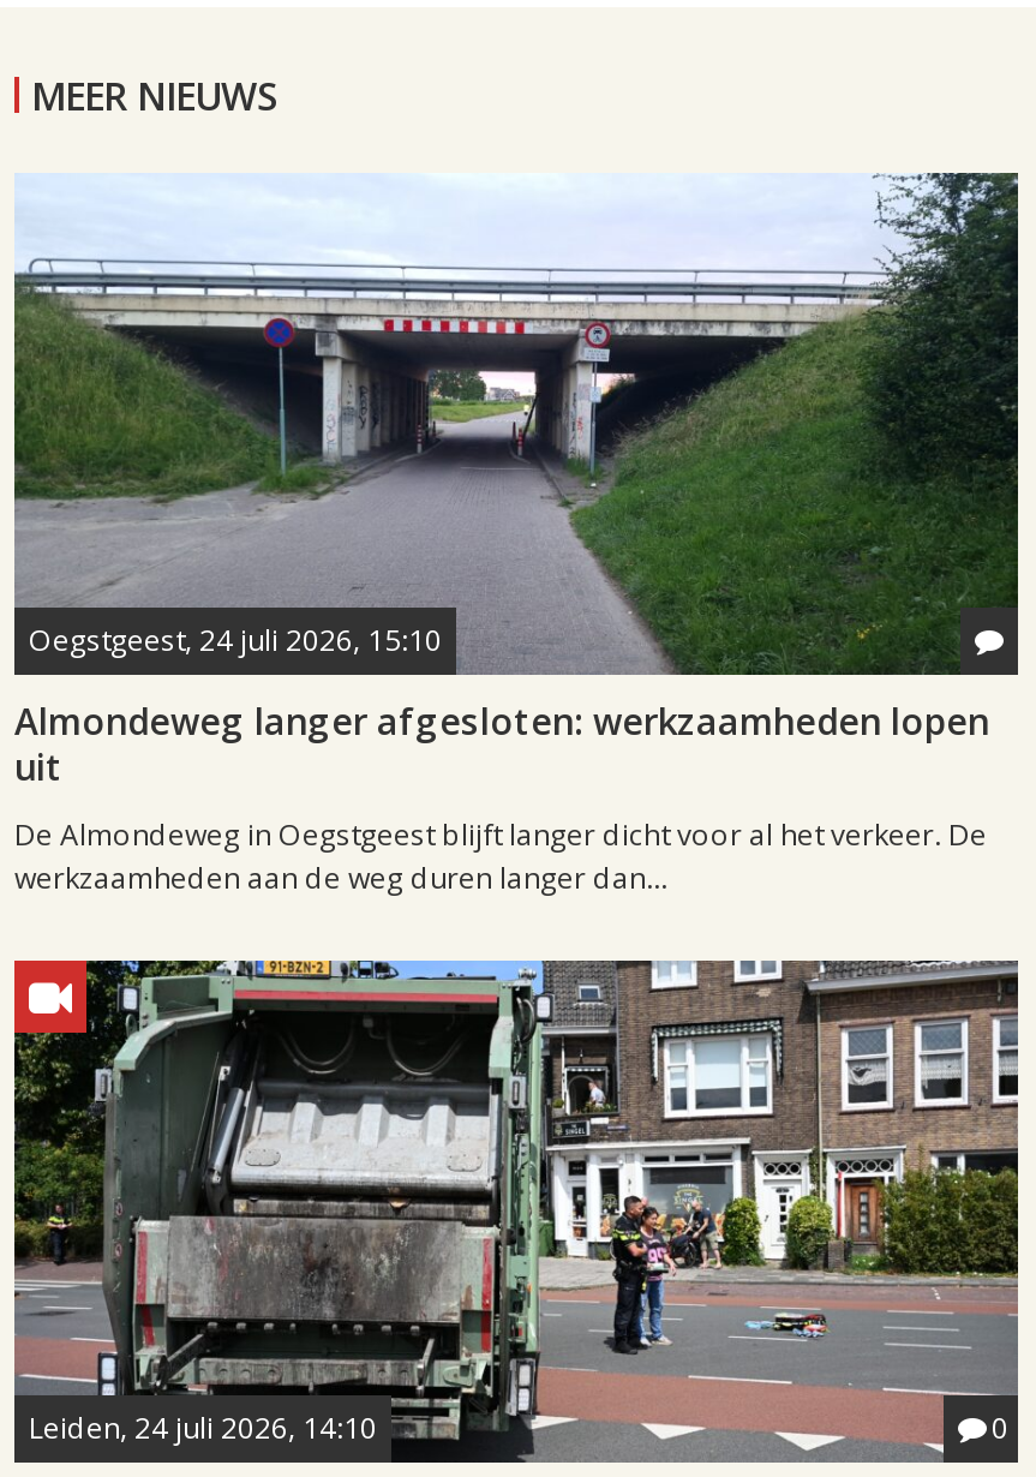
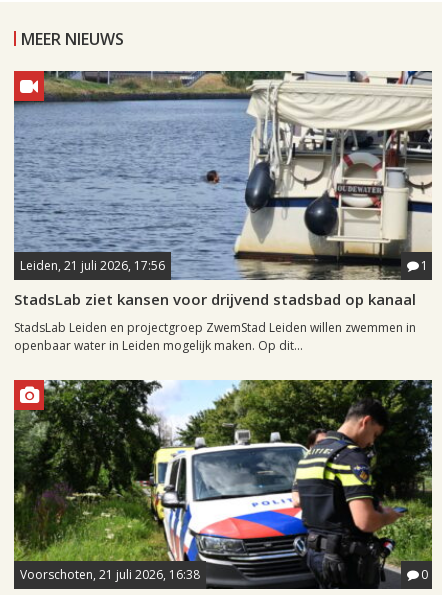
[12,171,1020,675] [image] | Oegstgeest, 24 juli 2026, 15:10 -> [13,70,432,274] [image] | Leiden, 21 juli 2026, 17:56 | 1
[14,696,989,790] Almondeweg langer afgesloten: werkzaamheden lopen | uit -> [14,289,416,309] StadsLab ziet kansen voor drijvend stadsbad op kanaal
[14,814,987,898] De Almondeweg in Oegstgeest blijft langer dicht voor al het verkeer. De | werkzaamheden aan de weg duren langer dan... -> [14,319,416,354] StadsLab Leiden en projectgroep ZwemStad Leiden willen zwemmen in | openbaar water in Leiden mogelijk maken. Op dit...
[14,958,1018,1463] [image] | Leiden, 24 juli 2026, 14:10 -> [14,379,432,589] [image] | Voorschoten, 21 juli 2026, 16:38

